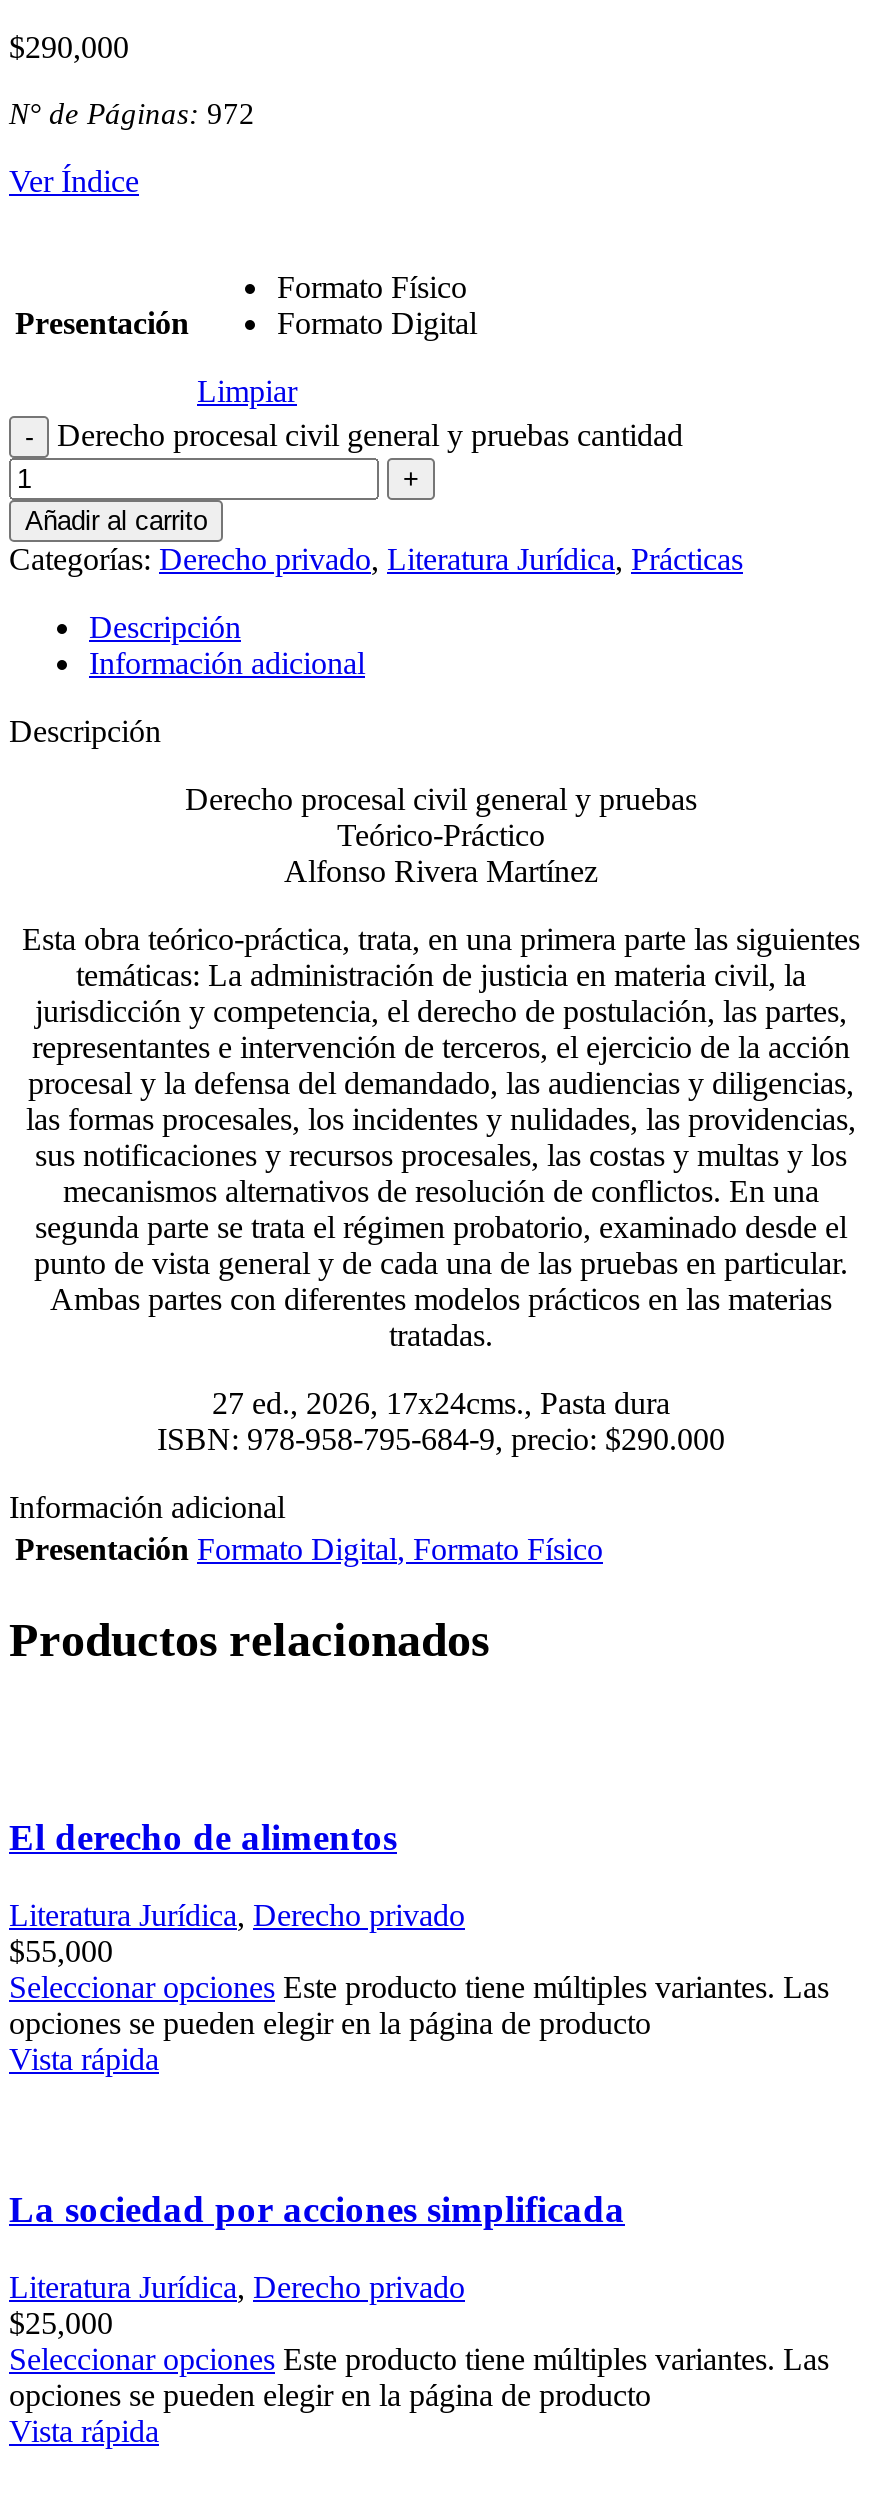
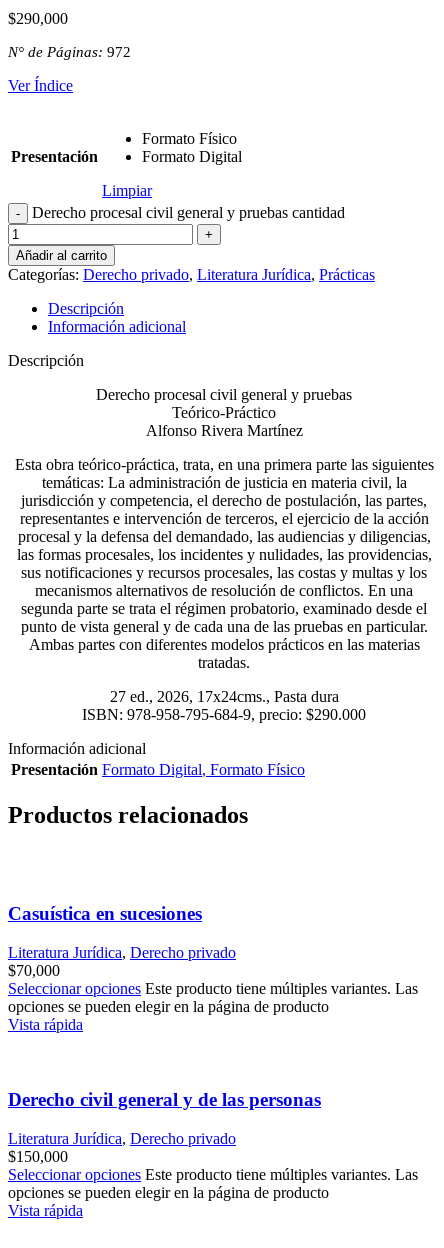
[9,1817,397,1859] El derecho de alimentos -> [8,903,202,924] Casuística en sucesiones
[9,1934,113,1968] $55,000 -> [8,962,60,979] $70,000
[9,2188,625,2230] La sociedad por acciones simplificada -> [8,1089,321,1110] Derecho civil general y de las personas
[9,2305,113,2339] $25,000 -> [8,1148,68,1165] $150,000

